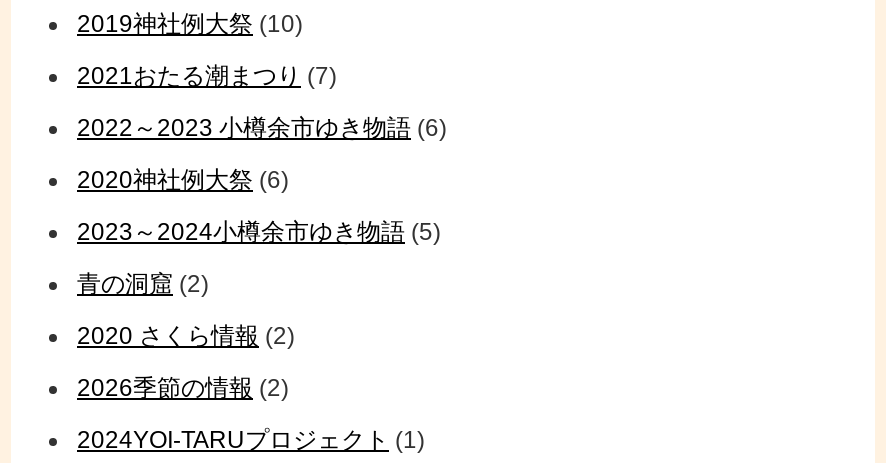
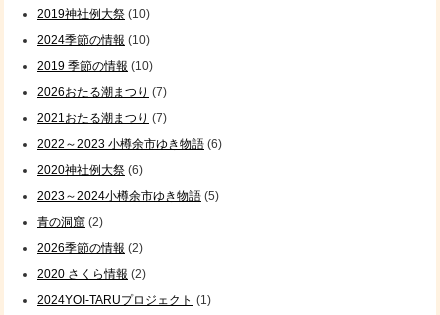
none -> [37,33,167,99] 2024季節の情報(10) | 2019 季節の情報(10) | 2026おたる潮まつり(7)
[77,322,295,350] 2020 さくら情報(2) -> none
none -> [37,267,146,281] 2020 さくら情報(2)

